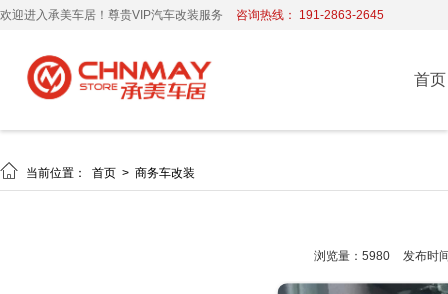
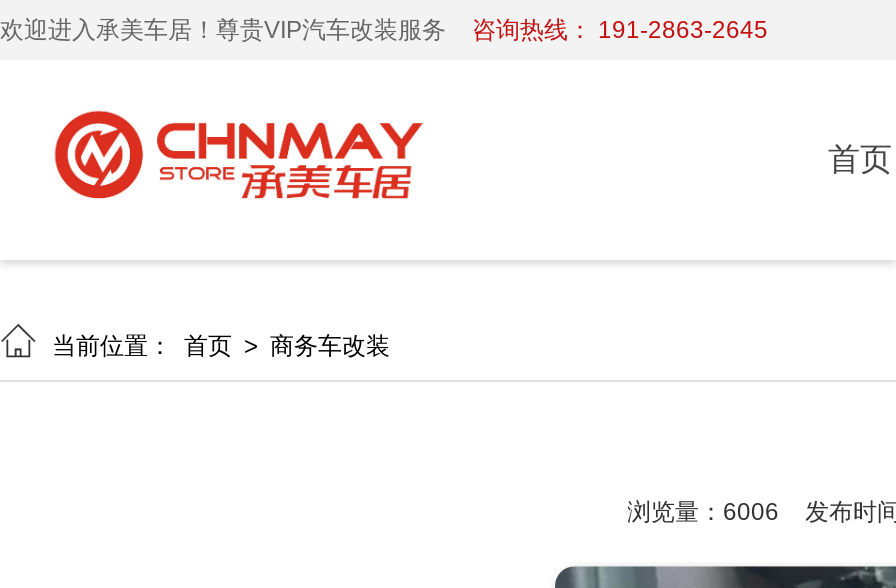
[313,249,389,263] 浏览量：5980 -> [627,498,779,526] 浏览量：6006

